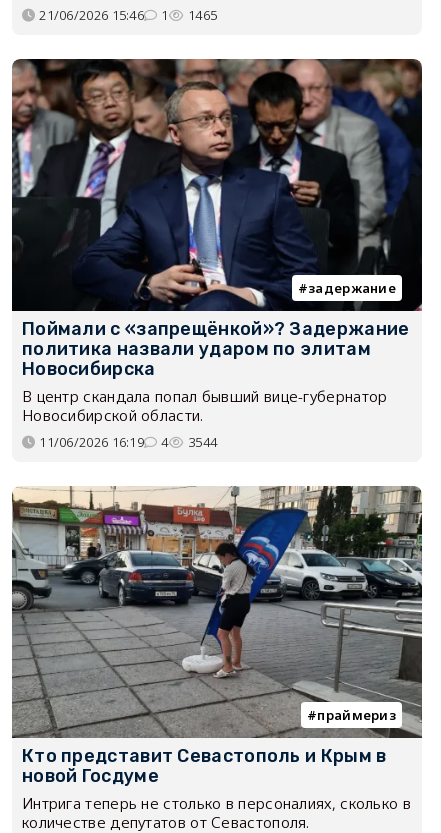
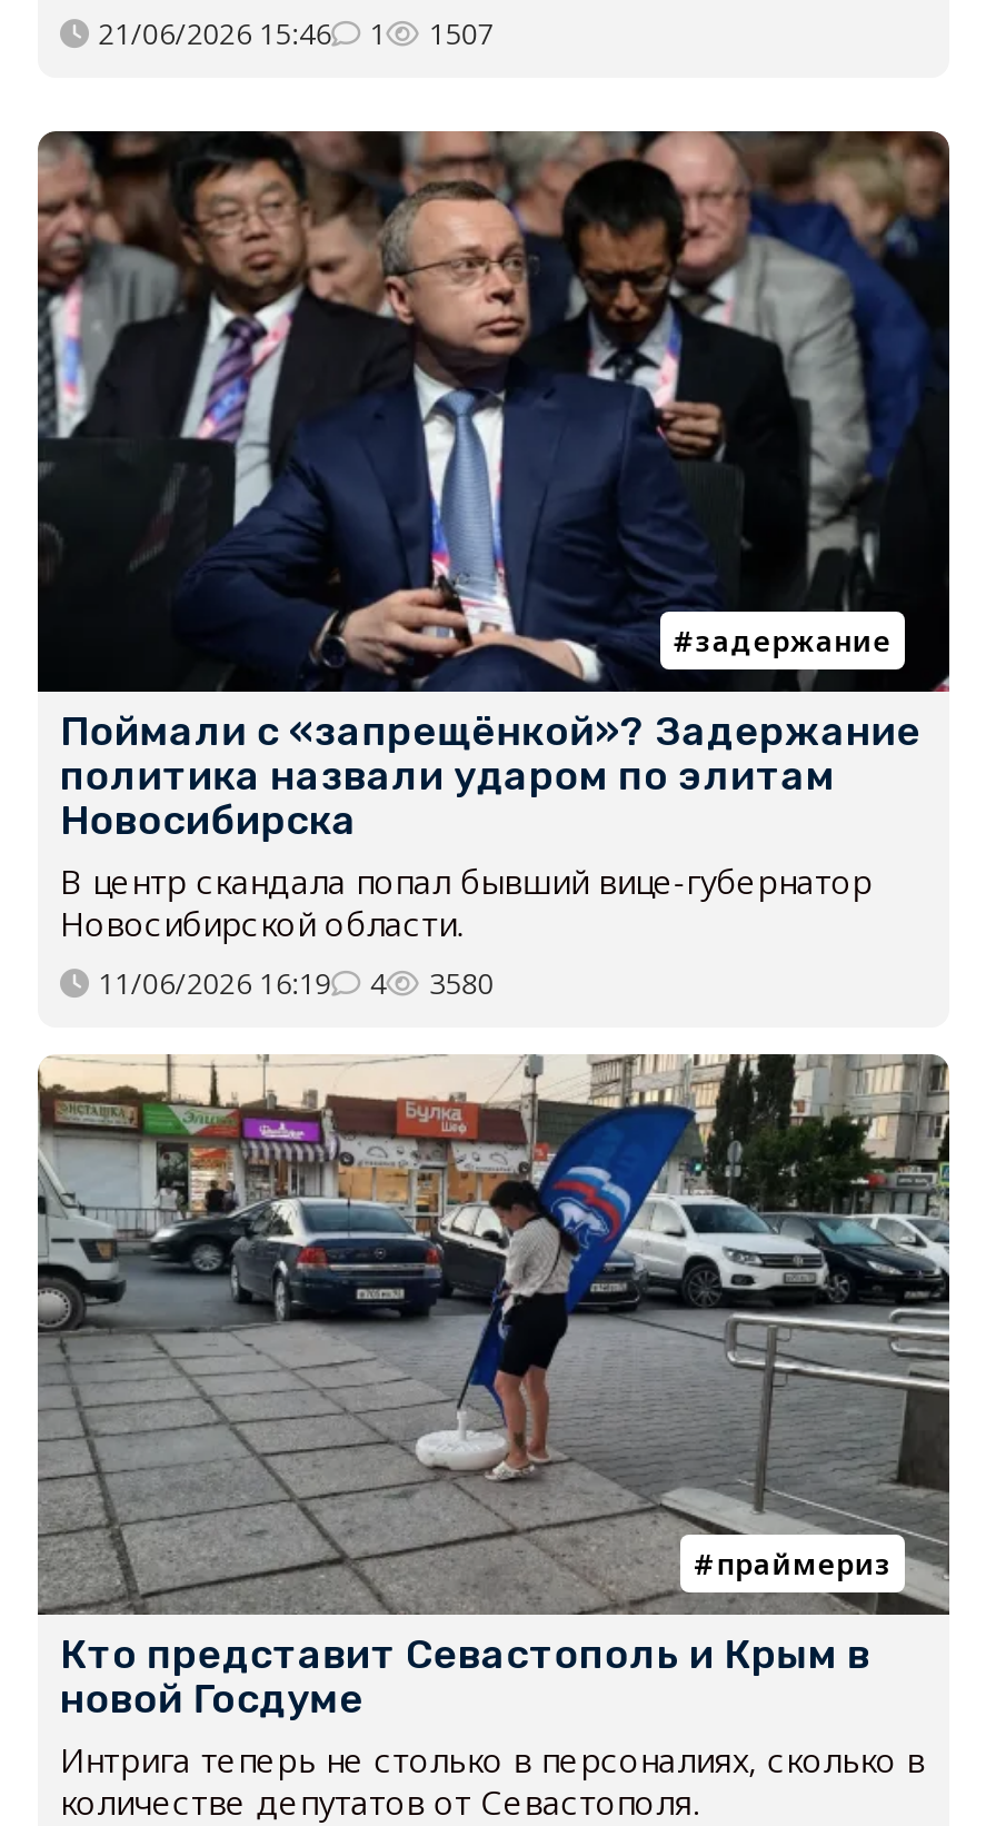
[39,6,217,24] 21/06/2026 15:46 1 1465 -> [98,13,494,53] 21/06/2026 15:46 1 1507
[39,433,217,451] 11/06/2026 16:19 4 3544 -> [98,962,494,1002] 11/06/2026 16:19 4 3580

